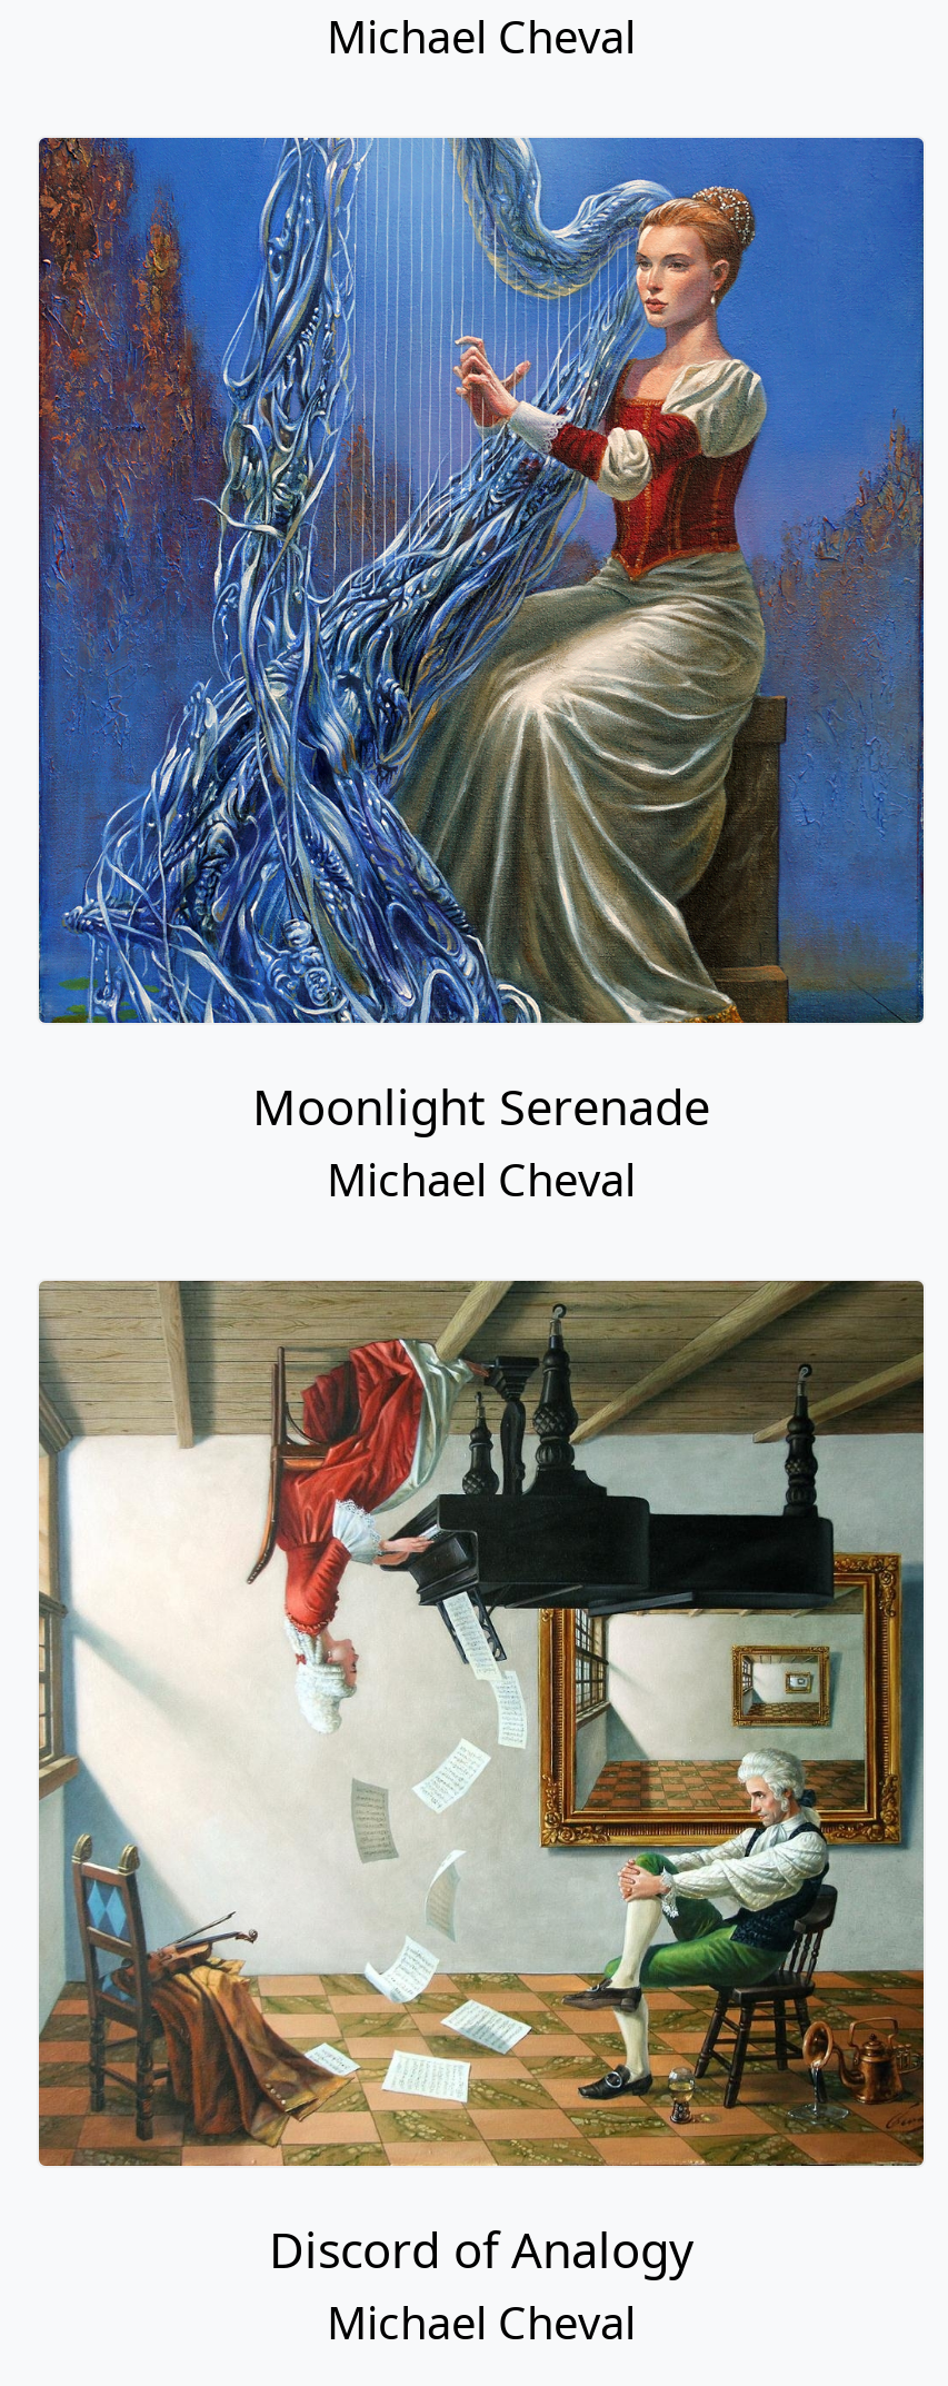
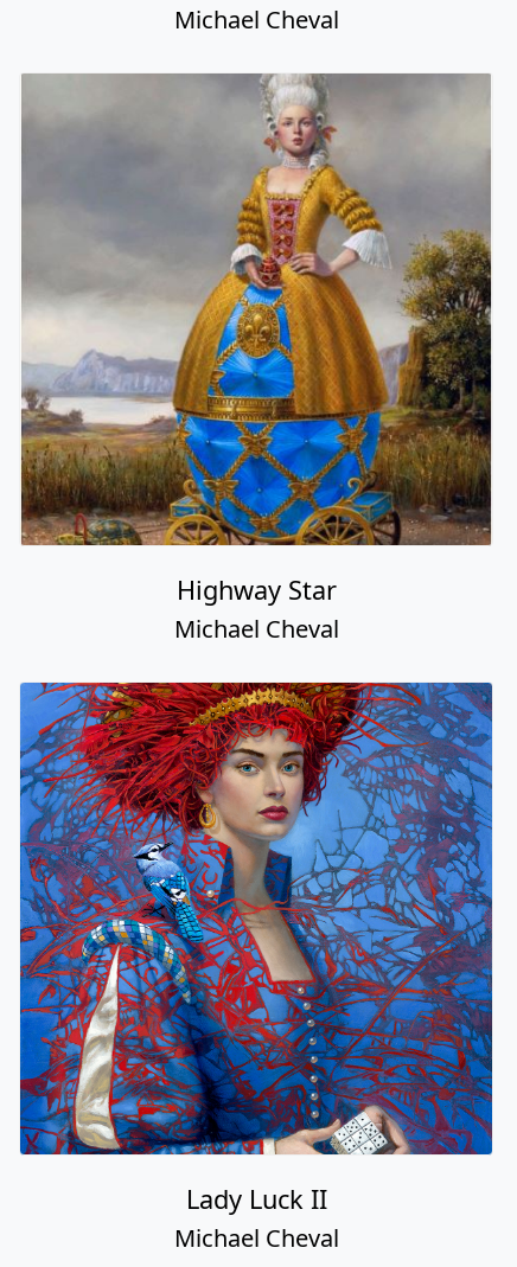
[37,136,926,1140] [image] | Moonlight Serenade -> [20,73,492,607] [image] | Highway Star
[37,1279,926,2283] [image] | Discord of Analogy -> [19,682,493,1217] [image] | Lady Luck II

